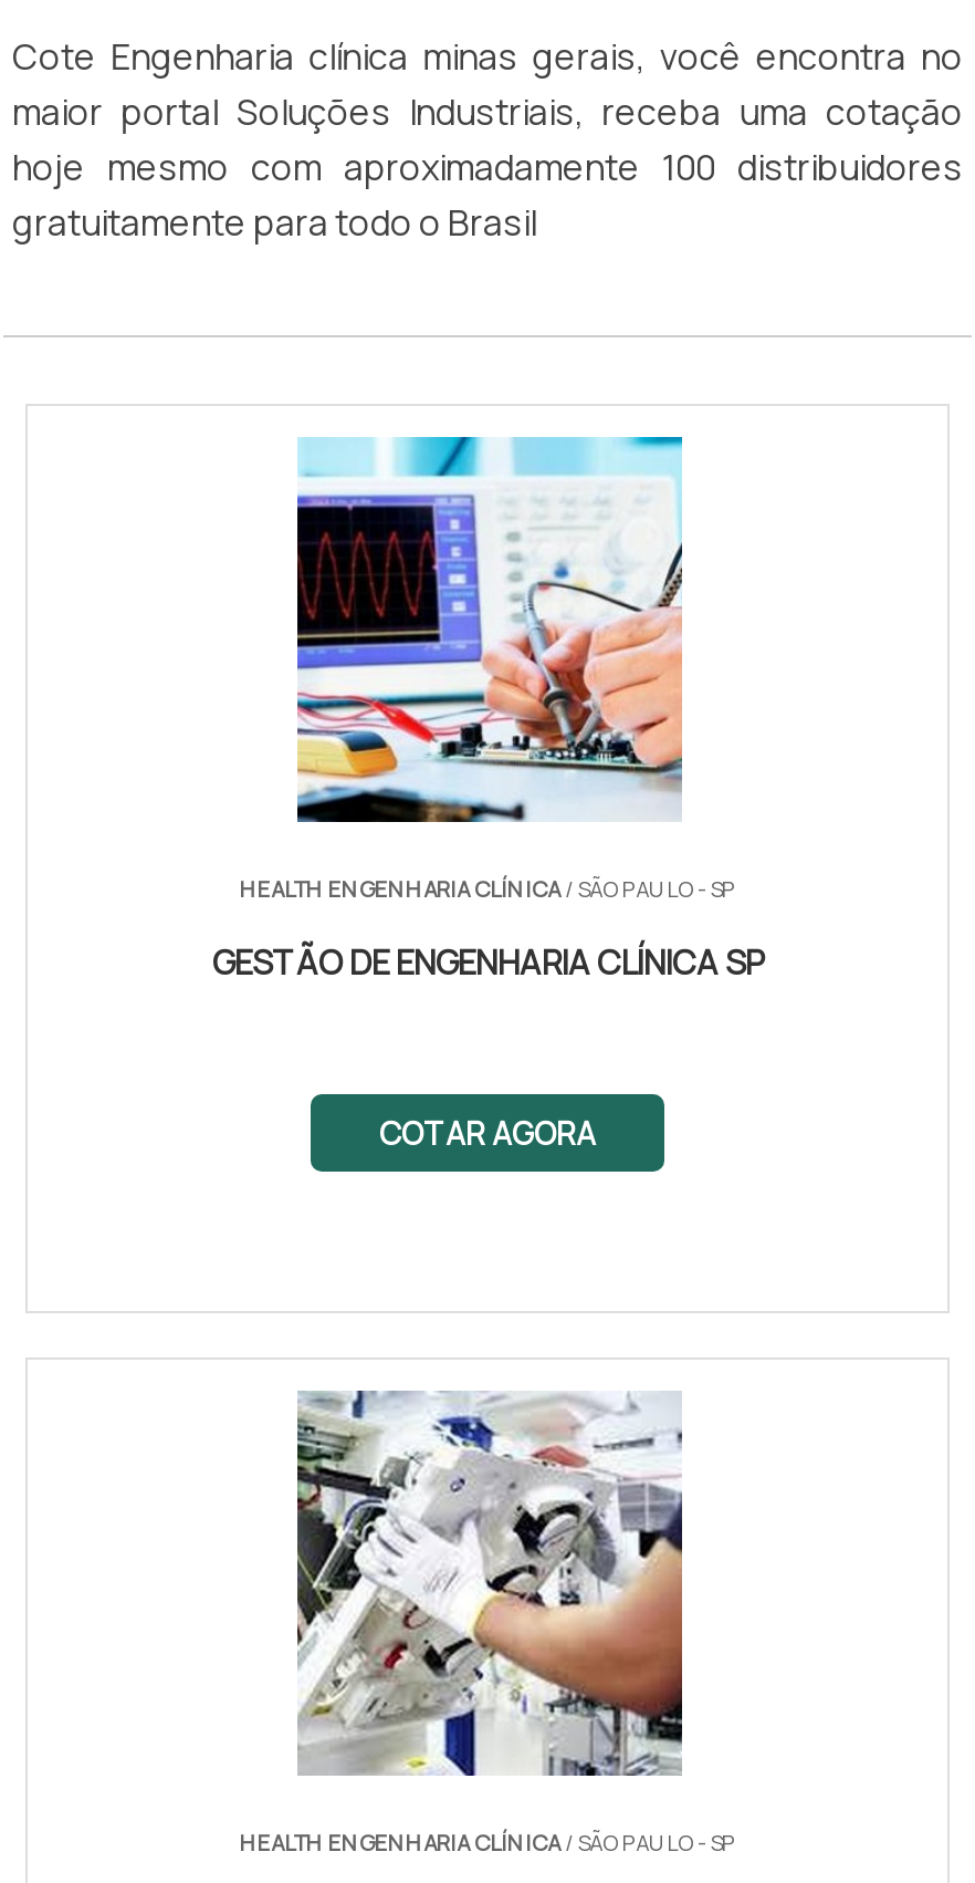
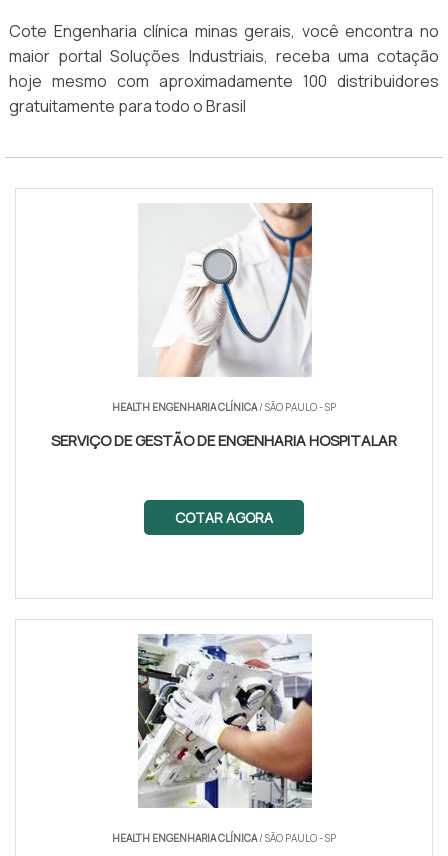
[295,435,684,824] [image] -> [138,202,313,378] [image]
[212,939,763,986] GESTÃO DE ENGENHARIA CLÍNICA SP -> [51,430,397,451] SERVIÇO DE GESTÃO DE ENGENHARIA HOSPITALAR

